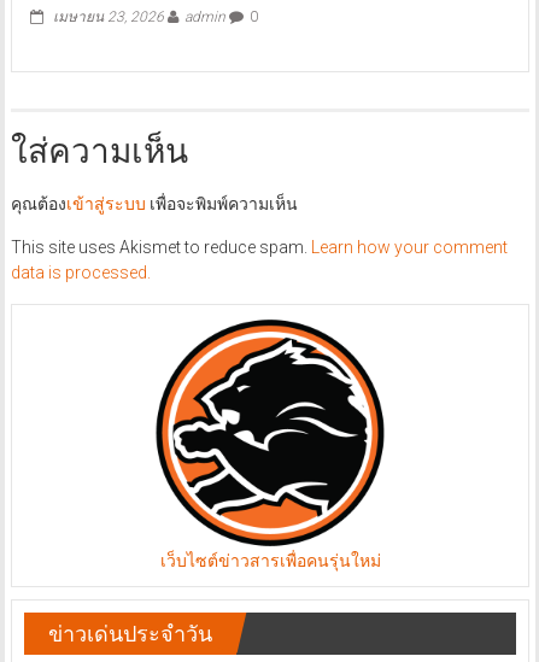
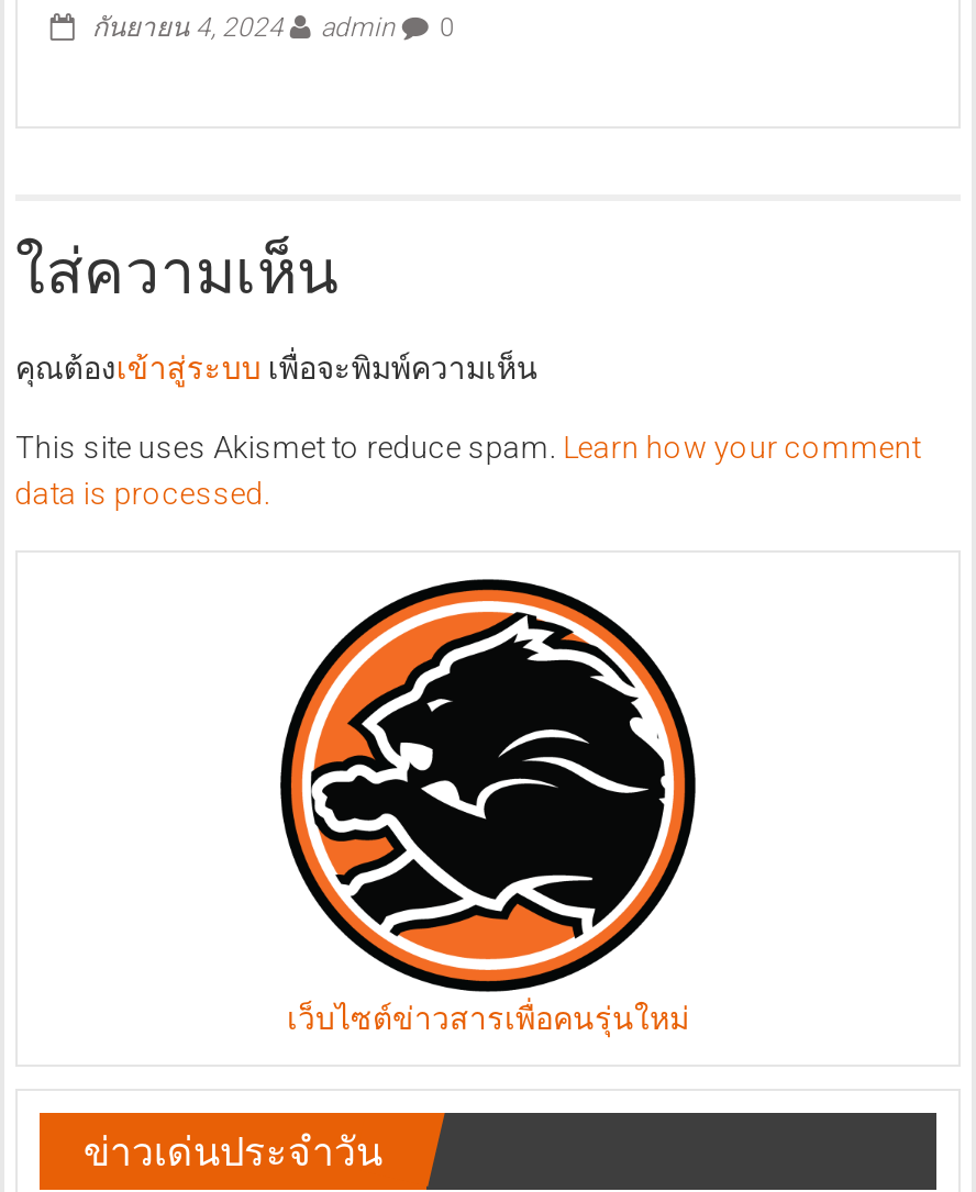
[53,9,164,25] เมษายน 23, 2026 -> [92,12,283,43] กันยายน 4, 2024

